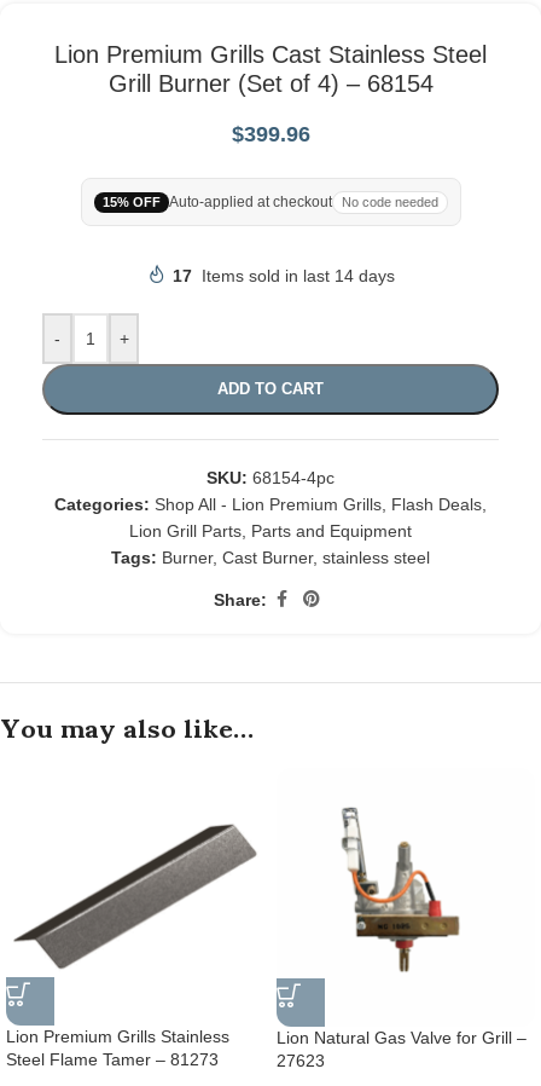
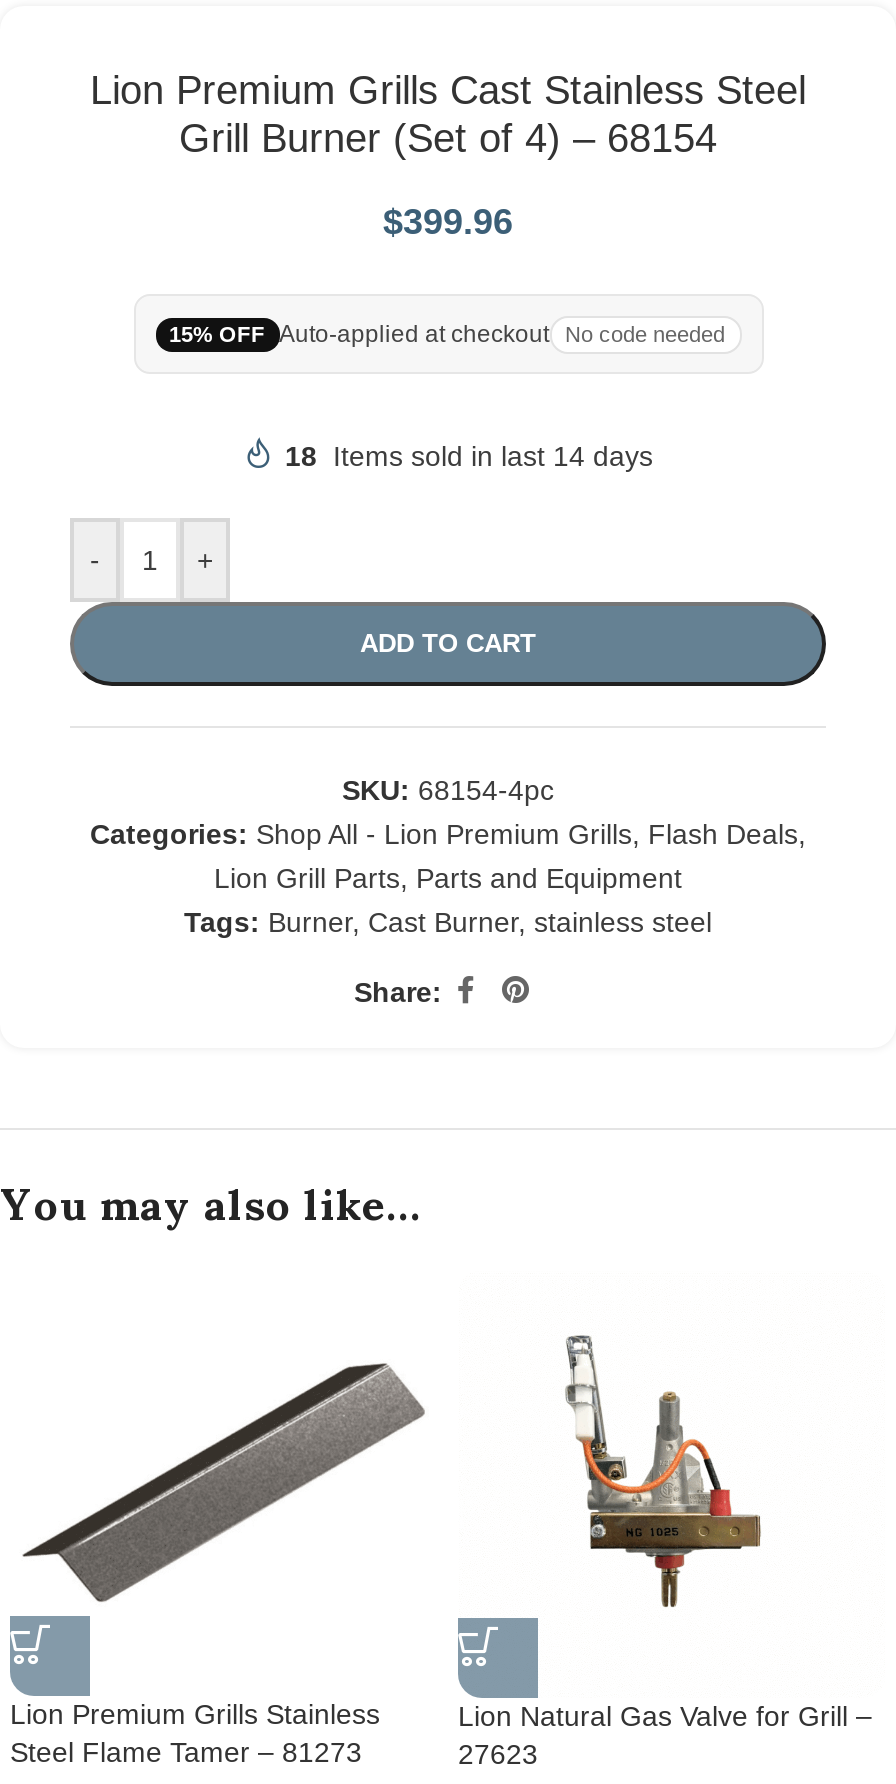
[172,266,394,286] 17 Items sold in last 14 days -> [285,441,653,473] 18 Items sold in last 14 days

